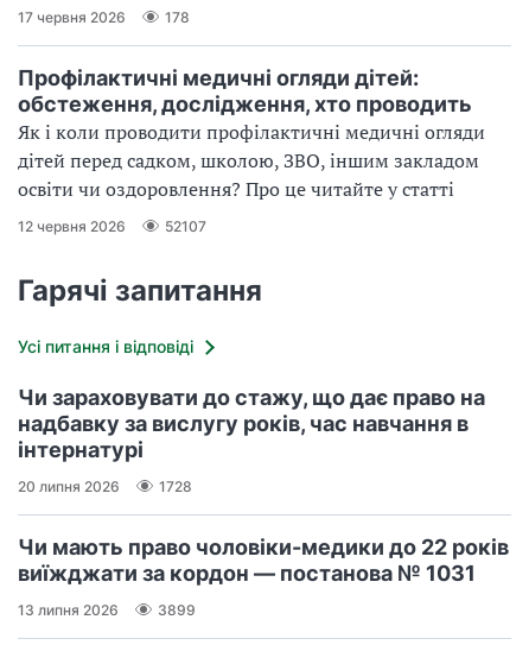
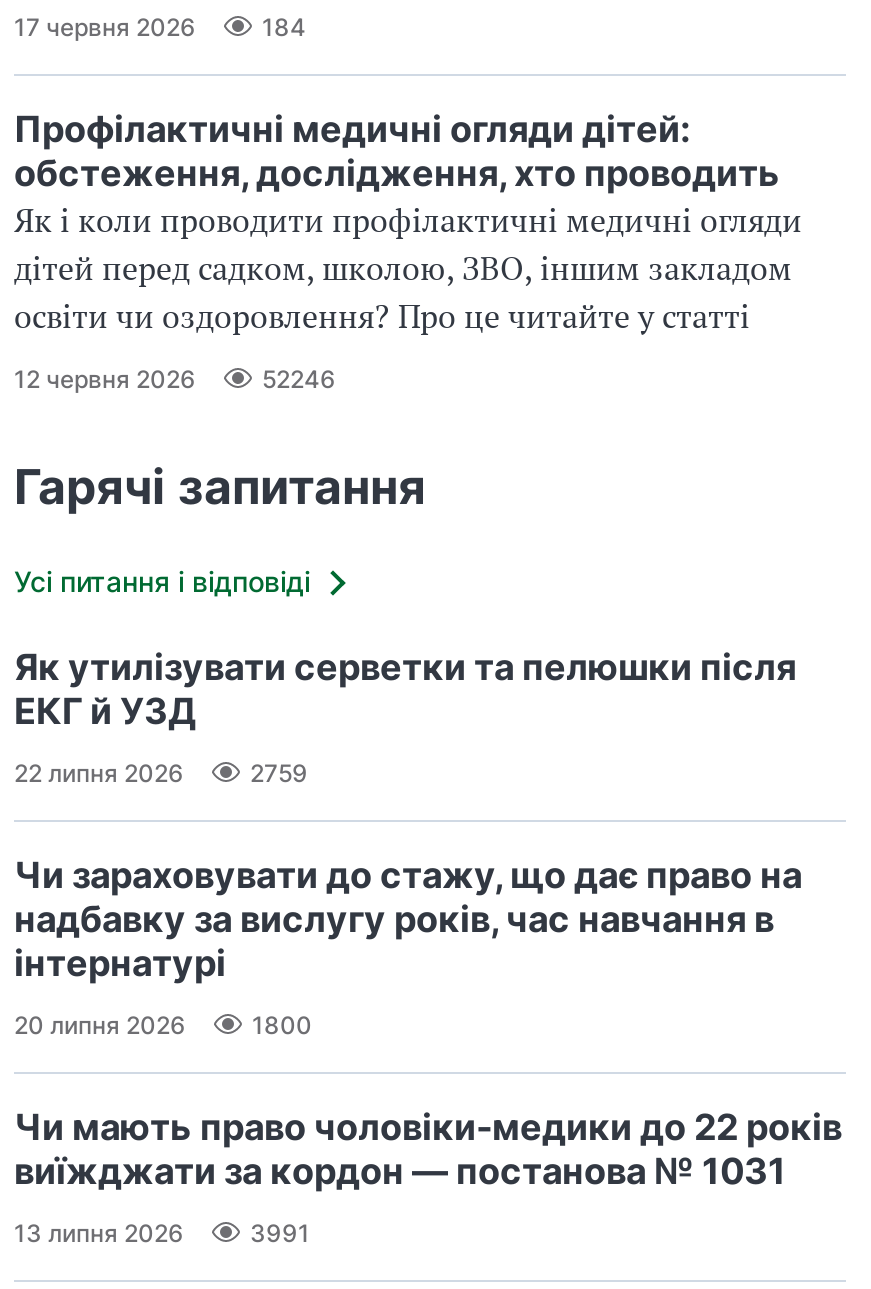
[165,8,190,26] 178 -> [262,12,306,42] 184
[165,217,206,235] 52107 -> [262,364,336,394] 52246
none -> [14,646,796,788] Як утилізувати серветки та пелюшки після | ЕКГ й УЗД | 22 липня 2026 | 2759
[159,477,192,495] 1728 -> [252,1010,312,1040] 1800
[158,601,196,619] 3899 -> [250,1218,310,1248] 3991

